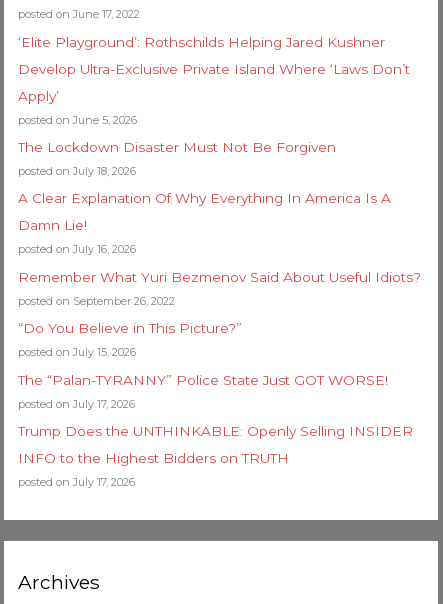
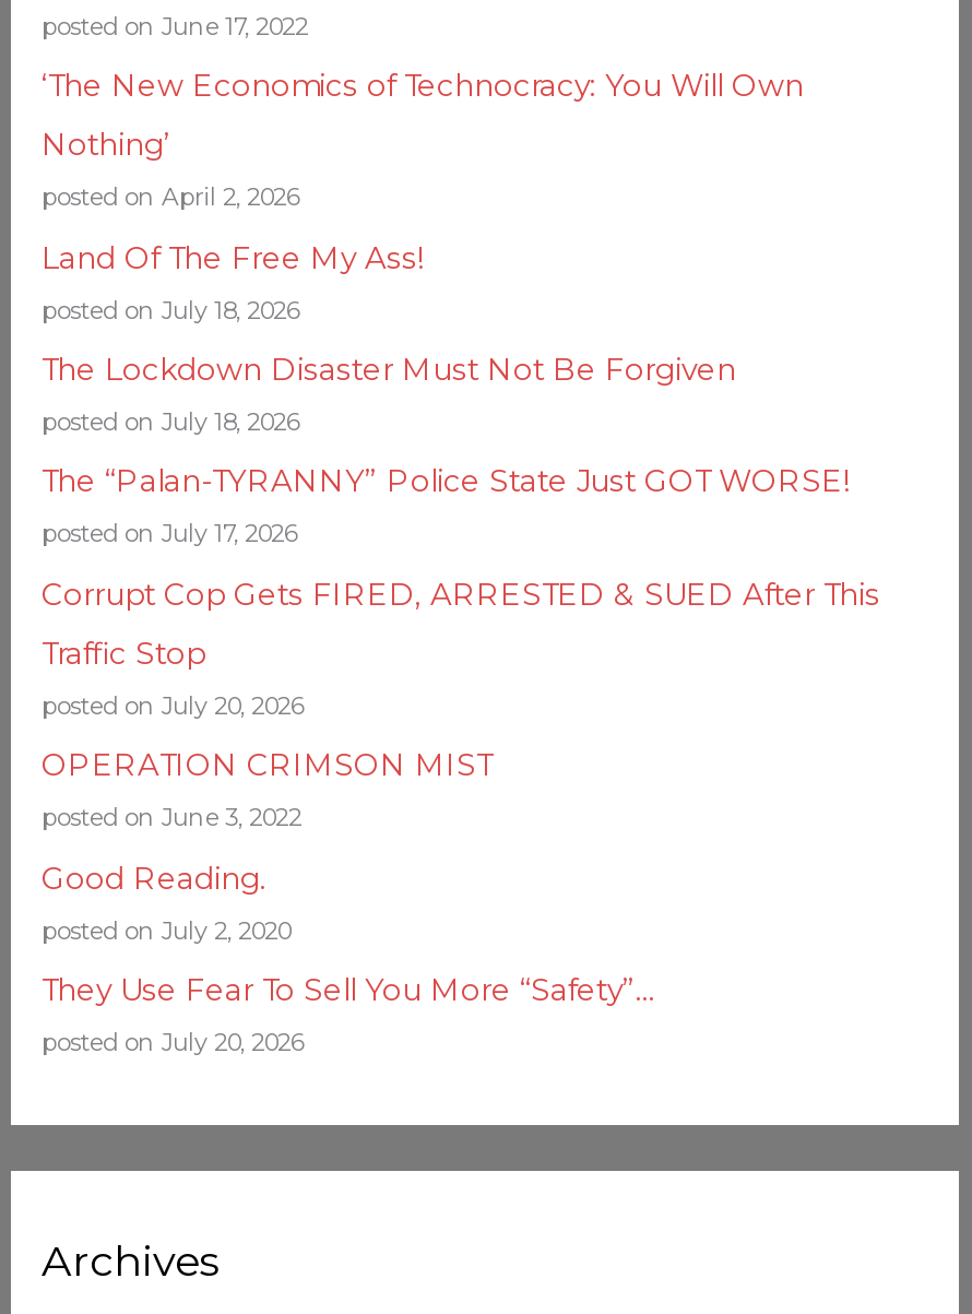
[18,34,410,127] ‘Elite Playground’: Rothschilds Helping Jared Kushner | Develop Ultra-Exclusive Private Island Where ‘Laws Don’t | Apply’ | posted on June 5, 2026 -> [42,68,804,324] ‘The New Economics of Technocracy: You Will Own | Nothing’ | posted on April 2, 2026 | Land Of The Free My Ass! | posted on July 18, 2026
moved [18,139,336,178] -> [42,351,736,437]: The Lockdown Disaster Must Not Be Forgiven | posted on July 18, 2026
[18,190,421,359] A Clear Explanation Of Why Everything In America Is A | Damn Lie! | posted on July 16, 2026 | Remember What Yuri Bezmenov Said About Useful Idiots? | posted on September 26, 2022 | “Do You Believe in This Picture?” | posted on July 15, 2026 -> none
moved [18,372,388,411] -> [42,464,850,549]: The “Palan-TYRANNY” Police State Just GOT WORSE! | posted on July 17, 2026
[18,423,413,489] Trump Does the UNTHINKABLE: Openly Selling INSIDER | INFO to the Highest Bidders on TRUTH | posted on July 17, 2026 -> [42,576,880,1057] Corrupt Cop Gets FIRED, ARRESTED & SUED After This | Traffic Stop | posted on July 20, 2026 | OPERATION CRIMSON MIST | posted on June 3, 2022 | Good Reading. | posted on July 2, 2020 | They Use Fear To Sell You More “Safety”… | posted on July 20, 2026

